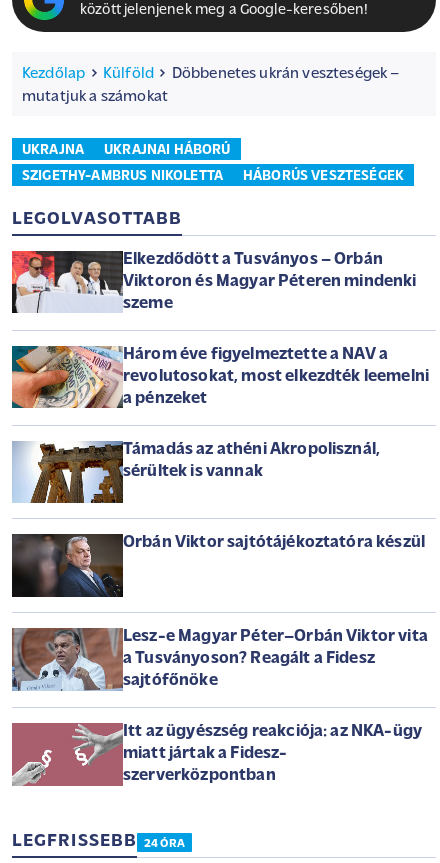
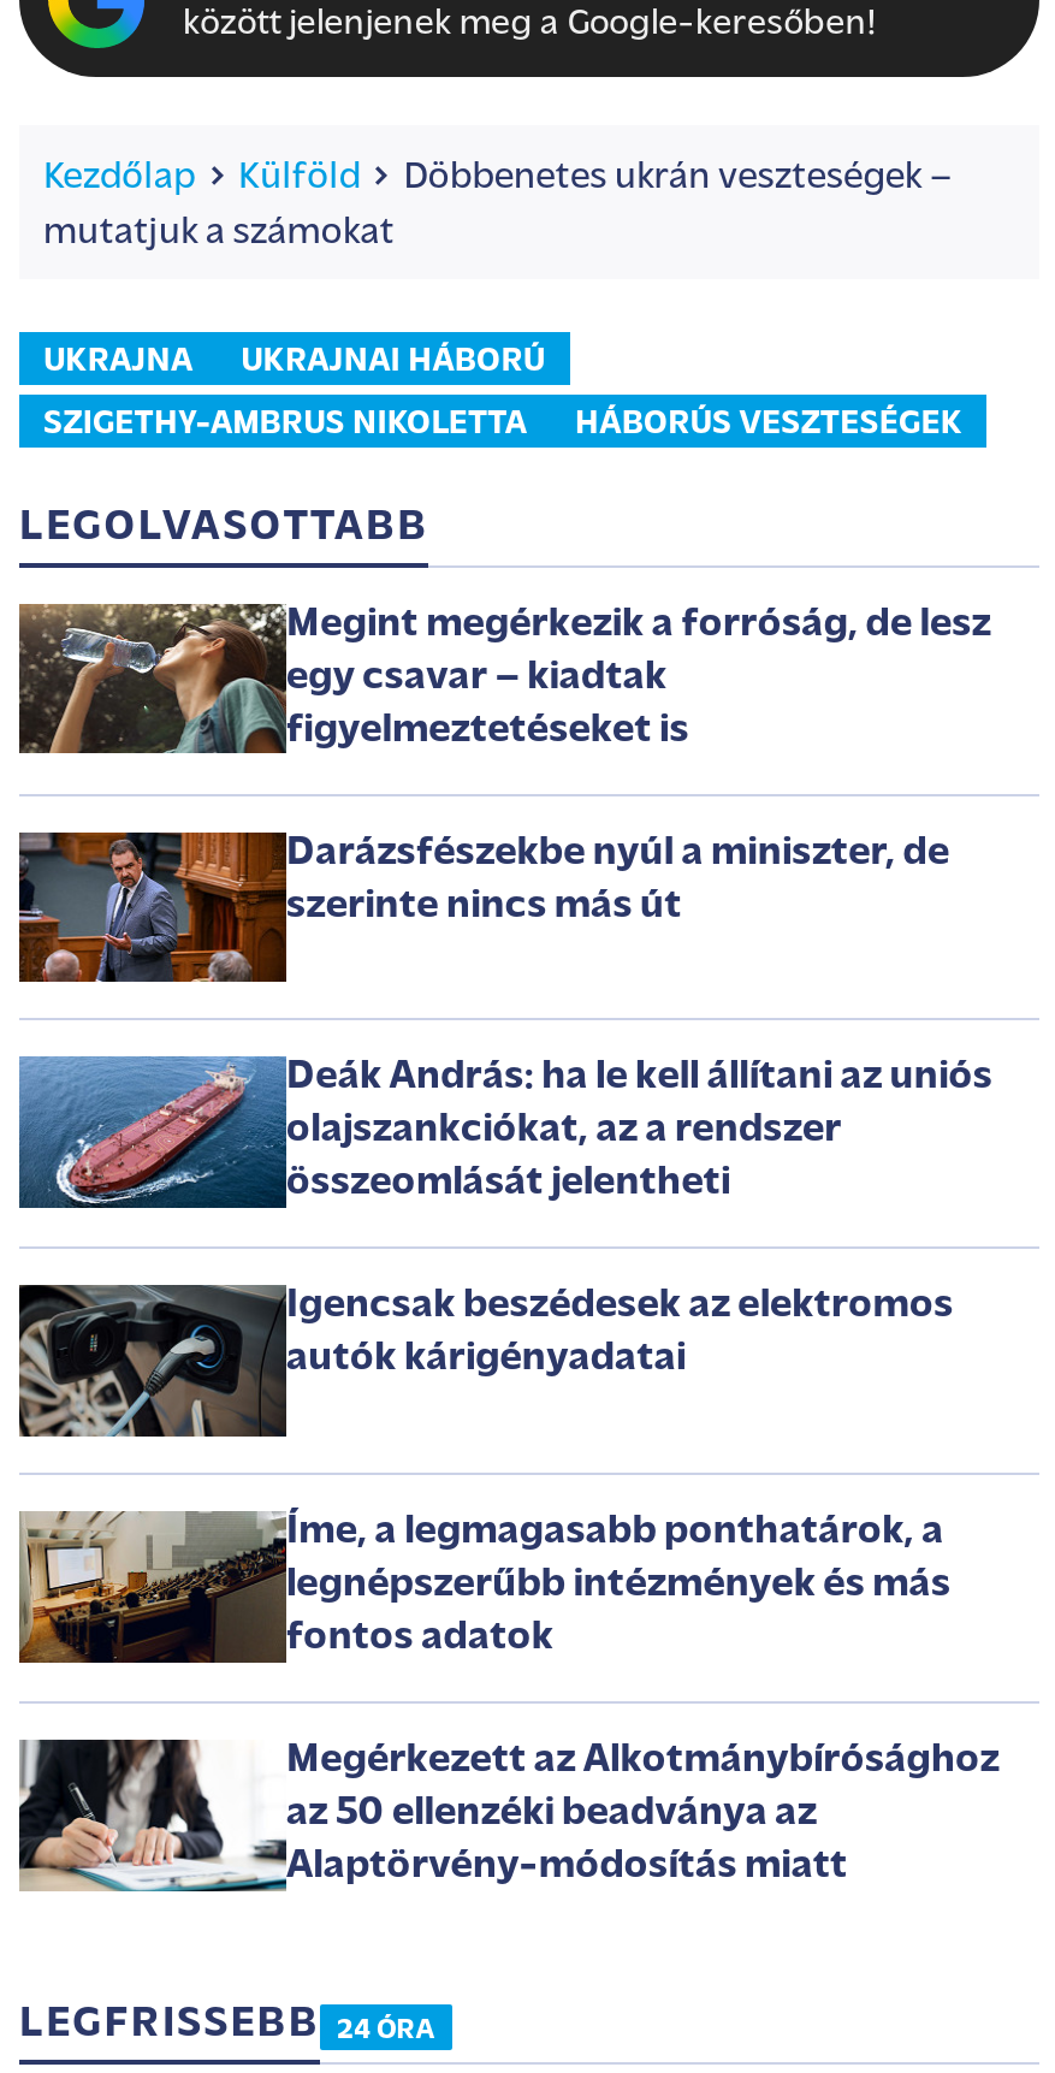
[11,250,417,313] [image] | Elkezdődött a Tusványos – Orbán | Viktoron és Magyar Péteren mindenki | szeme -> [17,602,991,756] [image] | Megint megérkezik a forróság, de lesz | egy csavar – kiadtak | figyelmeztetéseket is
[11,345,429,409] [image] | Három éve figyelmeztette a NAV a | revolutosokat, most elkezdték leemelni | a pénzeket -> [17,830,949,984] [image] | Darázsfészekbe nyúl a miniszter, de | szerinte nincs más út
[12,439,380,504] [image] | Támadás az athéni Akropolisznál, | sérültek is vannak -> [17,1054,992,1210] [image] | Deák András: ha le kell állítani az uniós | olajszankciókat, az a rendszer | összeomlását jelentheti
[12,533,425,598] [image] | Orbán Viktor sajtótájékoztatóra készül -> [17,1285,953,1439] [image] | Igencsak beszédesek az elektromos | autók kárigényadatai
[11,628,428,692] [image] | Lesz-e Magyar Péter–Orbán Viktor vita | a Tusványoson? Reagált a Fidesz | sajtófőnöke -> [17,1511,951,1665] [image] | Íme, a legmagasabb ponthatárok, a | legnépszerűbb intézmények és más | fontos adatok
[11,722,422,787] [image] | Itt az ügyészség reakciója: az NKA-ügy | miatt jártak a Fidesz- | szerverközpontban -> [17,1737,999,1894] [image] | Megérkezett az Alkotmánybírósághoz | az 50 ellenzéki beadványa az | Alaptörvény-módosítás miatt

